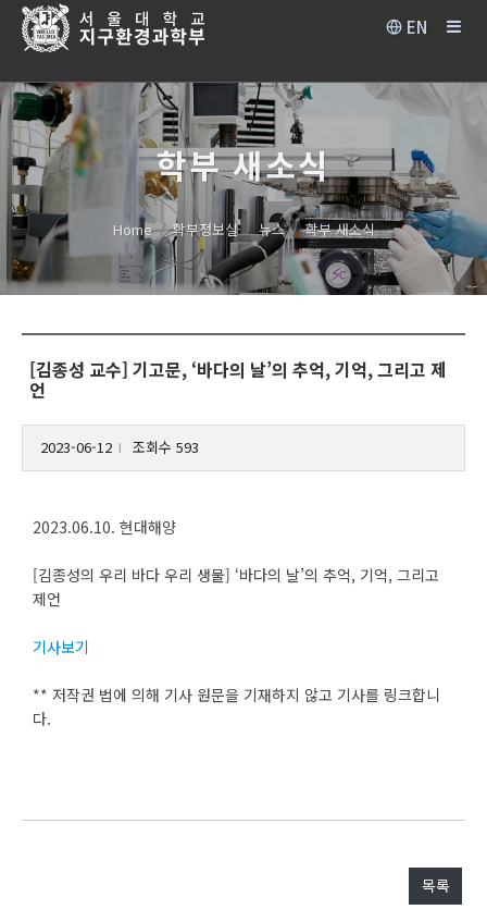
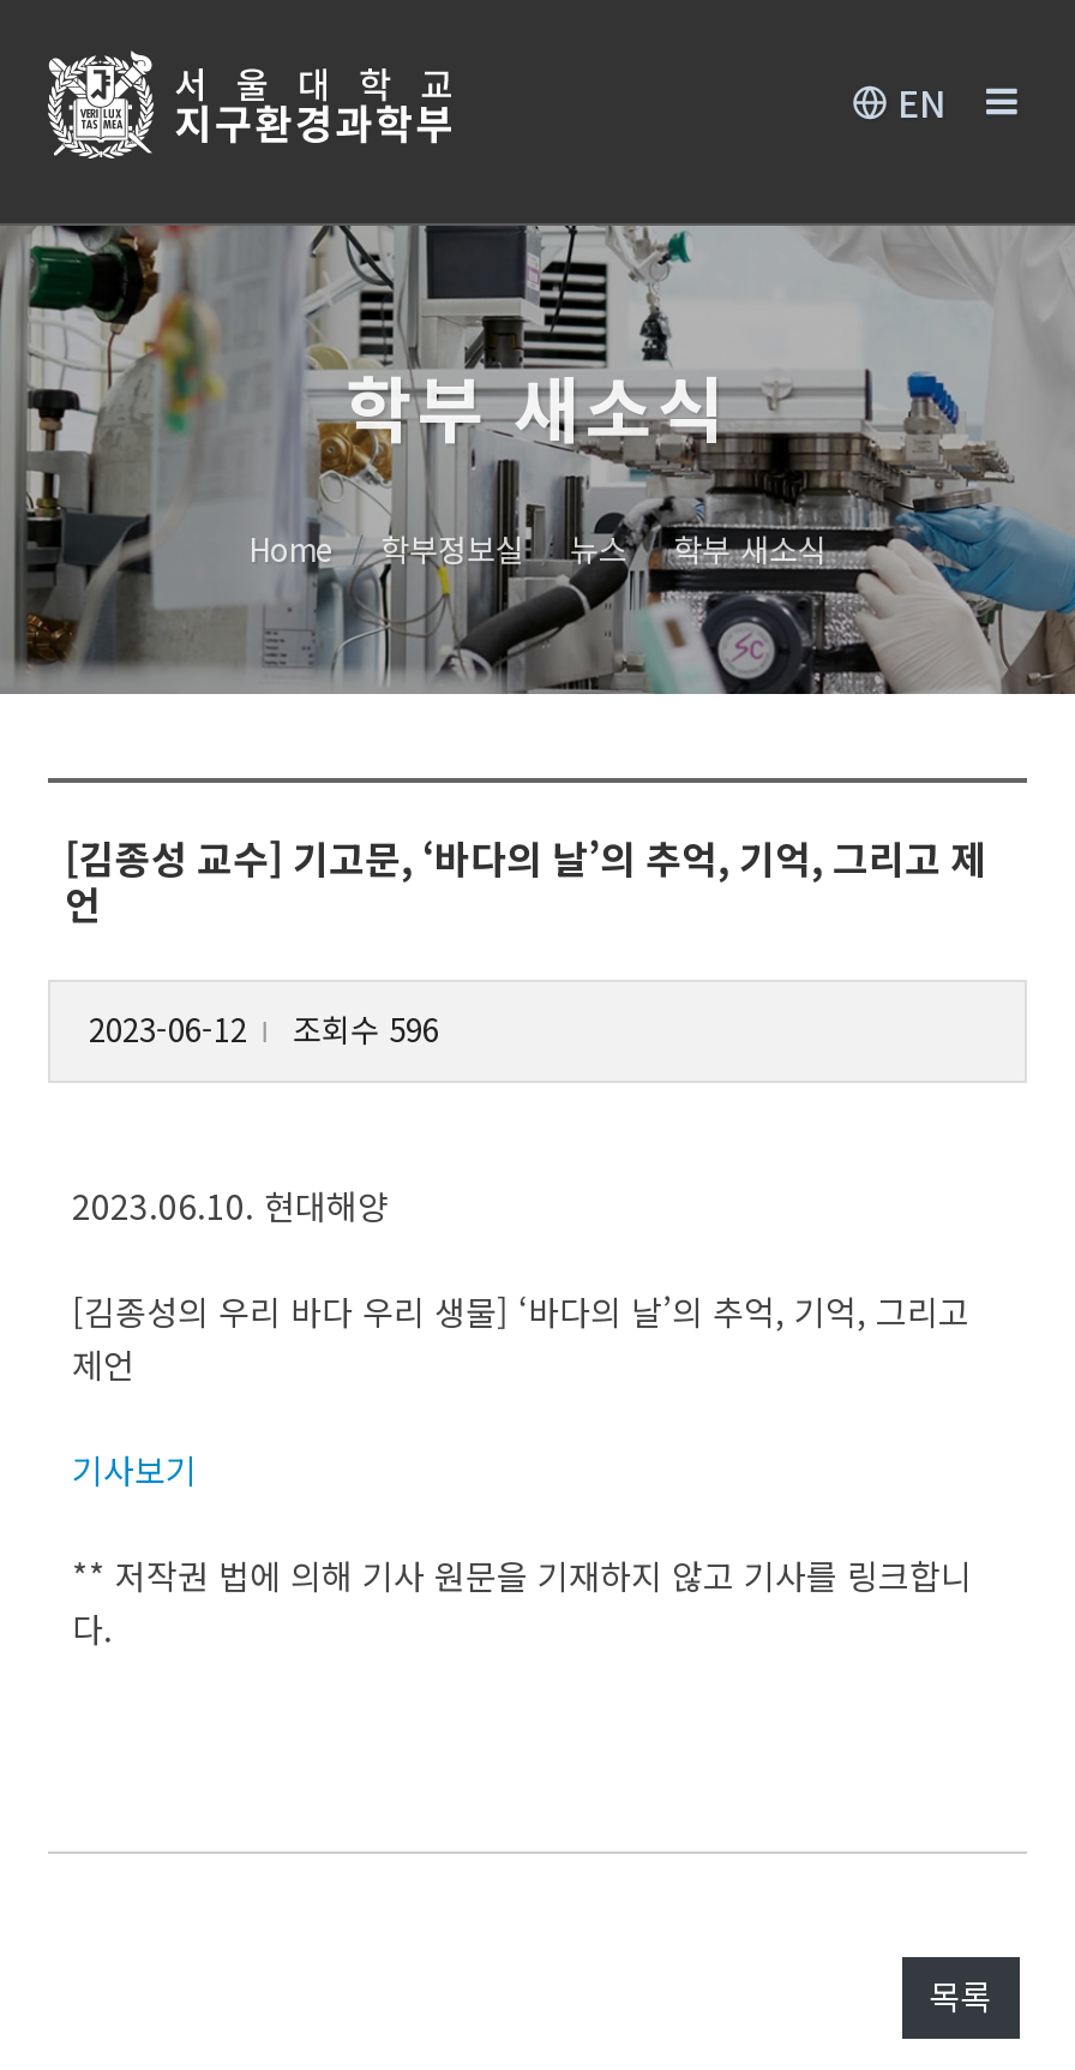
[40,437,199,457] 2023-06-12 l 조회수 593 -> [89,1006,439,1052] 2023-06-12 l 조회수 596

